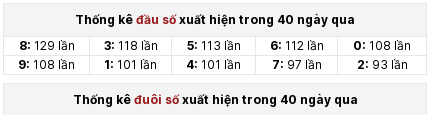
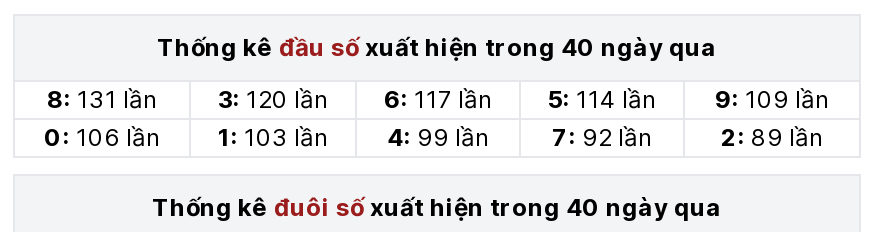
[18,37,74,52] 8: 129 lần -> [47,83,157,113] 8: 131 lần
[103,37,157,52] 3: 118 lần -> [218,83,328,113] 3: 120 lần
[186,37,240,52] 5: 113 lần -> [384,83,492,113] 6: 117 lần
[269,37,323,52] 6: 112 lần -> [548,83,656,113] 5: 114 lần
[353,37,411,52] 0: 108 lần -> [715,83,829,113] 9: 109 lần
[18,56,75,71] 9: 108 lần -> [44,121,160,151] 0: 106 lần
[104,56,157,71] 1: 101 lần -> [218,121,328,151] 1: 103 lần
[186,56,241,71] 4: 101 lần -> [387,121,489,151] 4: 99 lần
[271,56,321,71] 7: 97 lần -> [552,121,652,151] 7: 92 lần
[356,56,407,71] 2: 93 lần -> [721,121,823,151] 2: 89 lần

